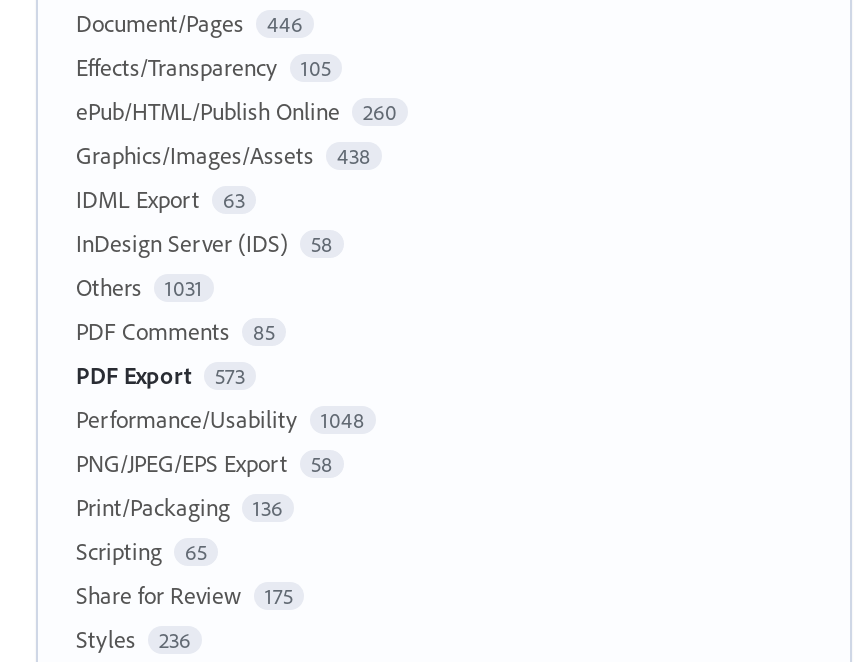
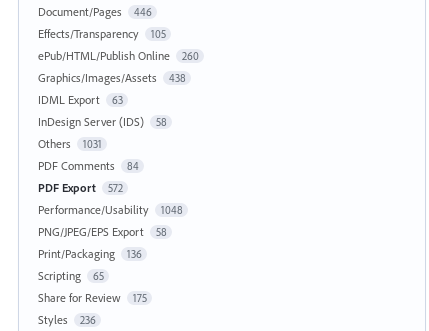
[76,315,275,345] PDF Comments 85 -> [38,158,138,173] PDF Comments 84
[76,359,245,389] PDF Export 573 -> [38,180,122,195] PDF Export 572

